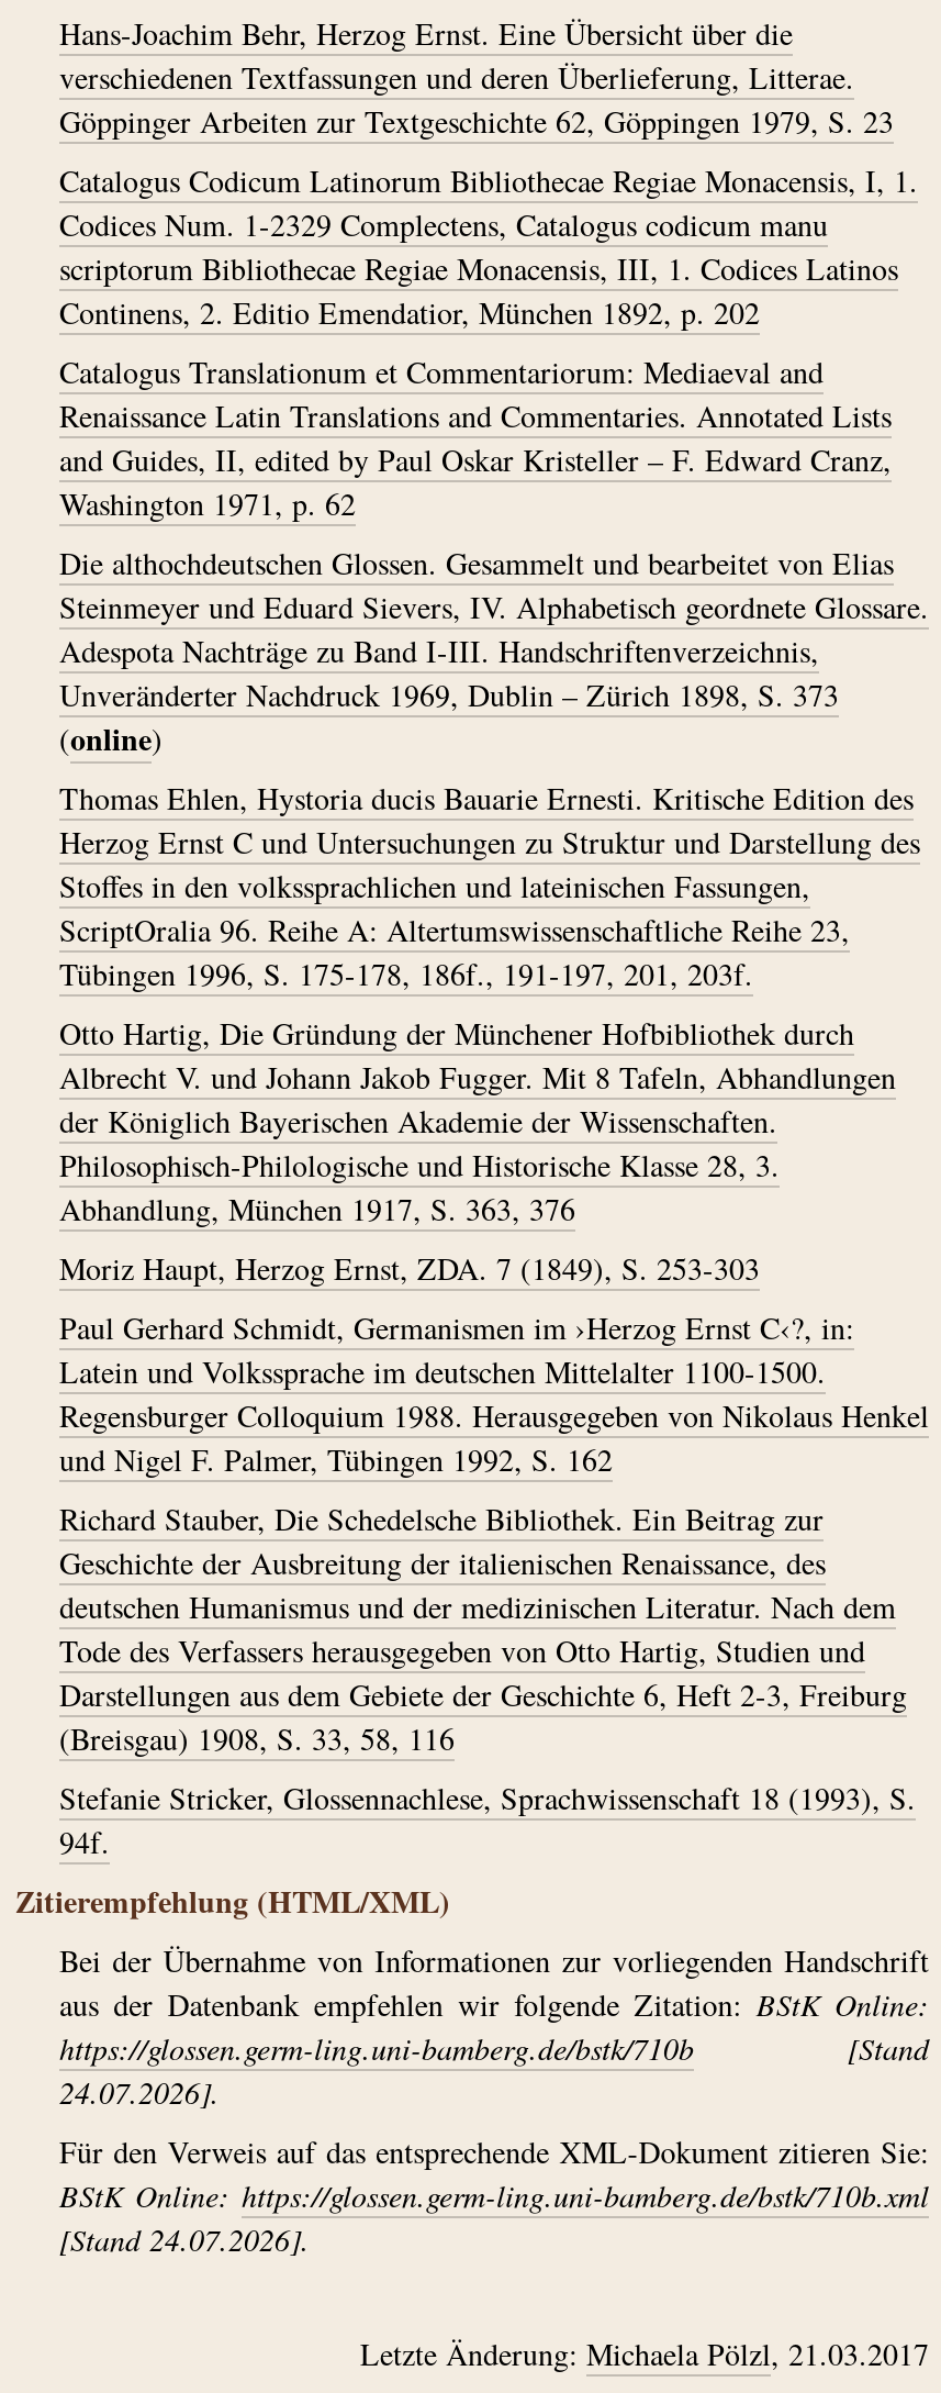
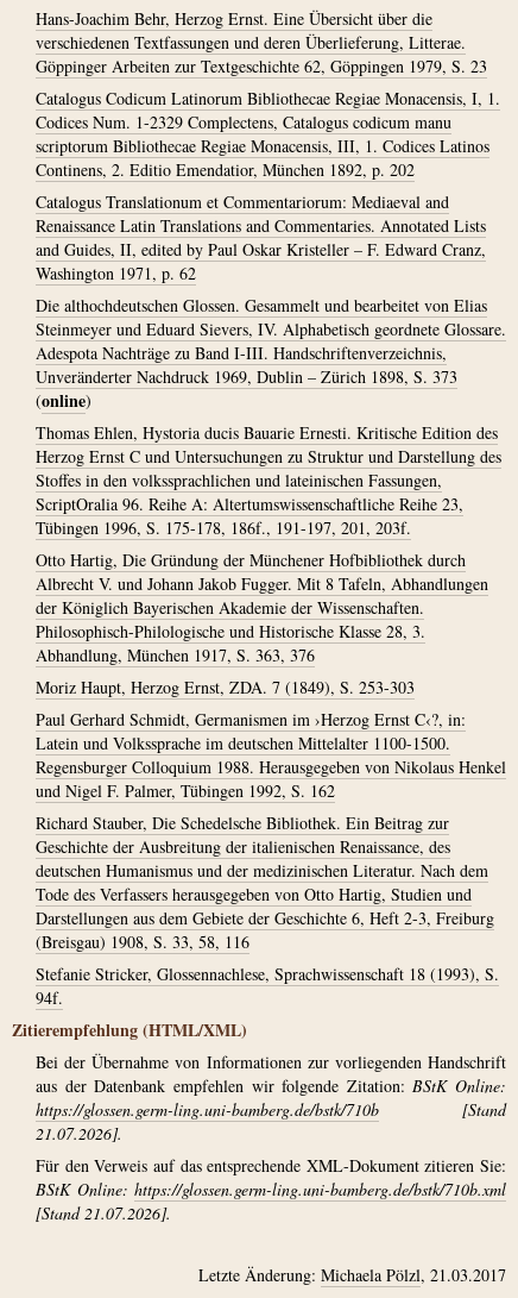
[59,2071,220,2113] 24.07.2026]. -> [36,1122,122,1145] 21.07.2026].
[59,2218,310,2260] [Stand 24.07.2026]. -> [36,1202,171,1224] [Stand 21.07.2026].

